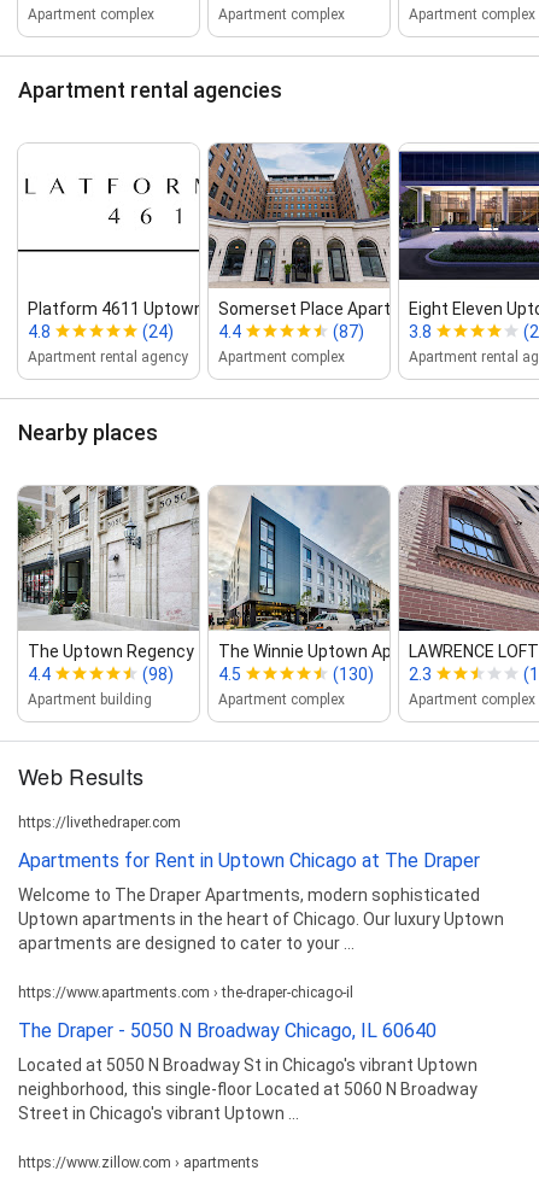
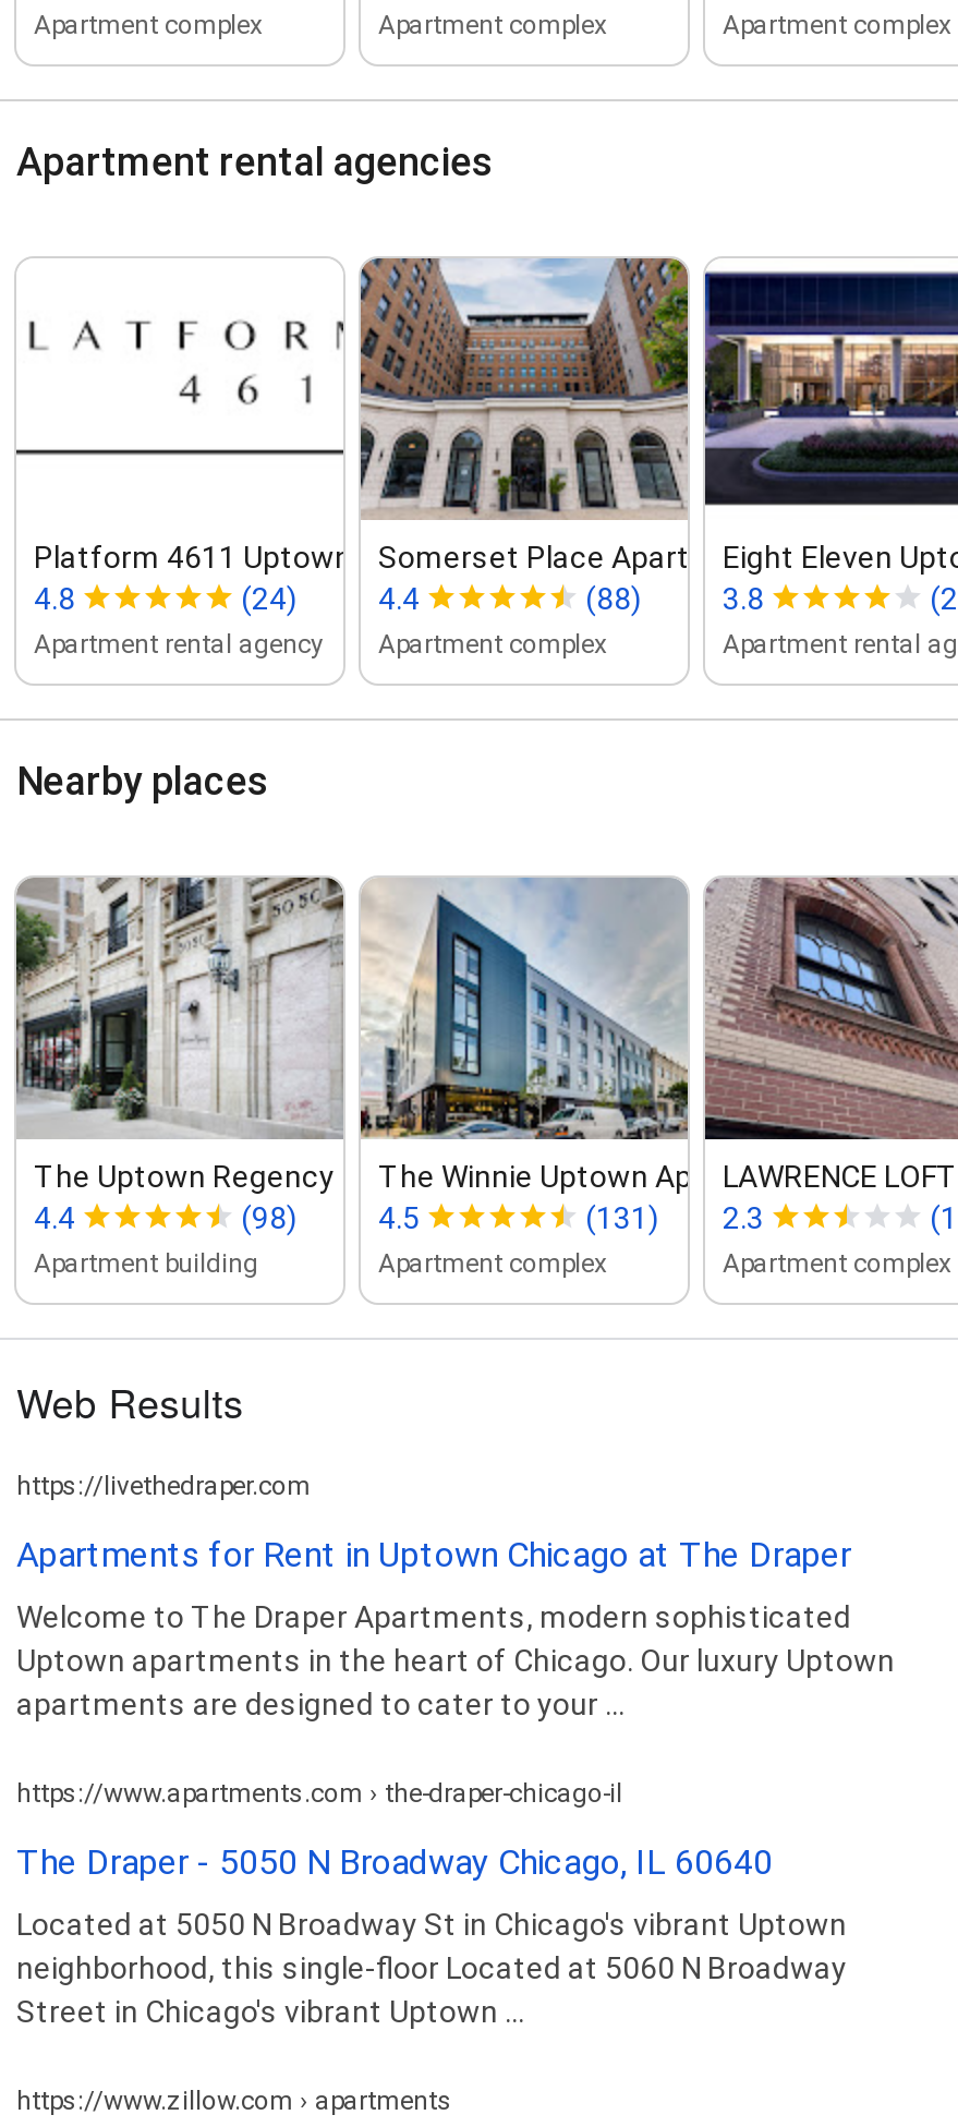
[333,322,364,341] (87) -> [585,580,642,615] (88)
[333,664,432,684] (130) 2.3 -> [585,1200,764,1235] (131) 2.3

